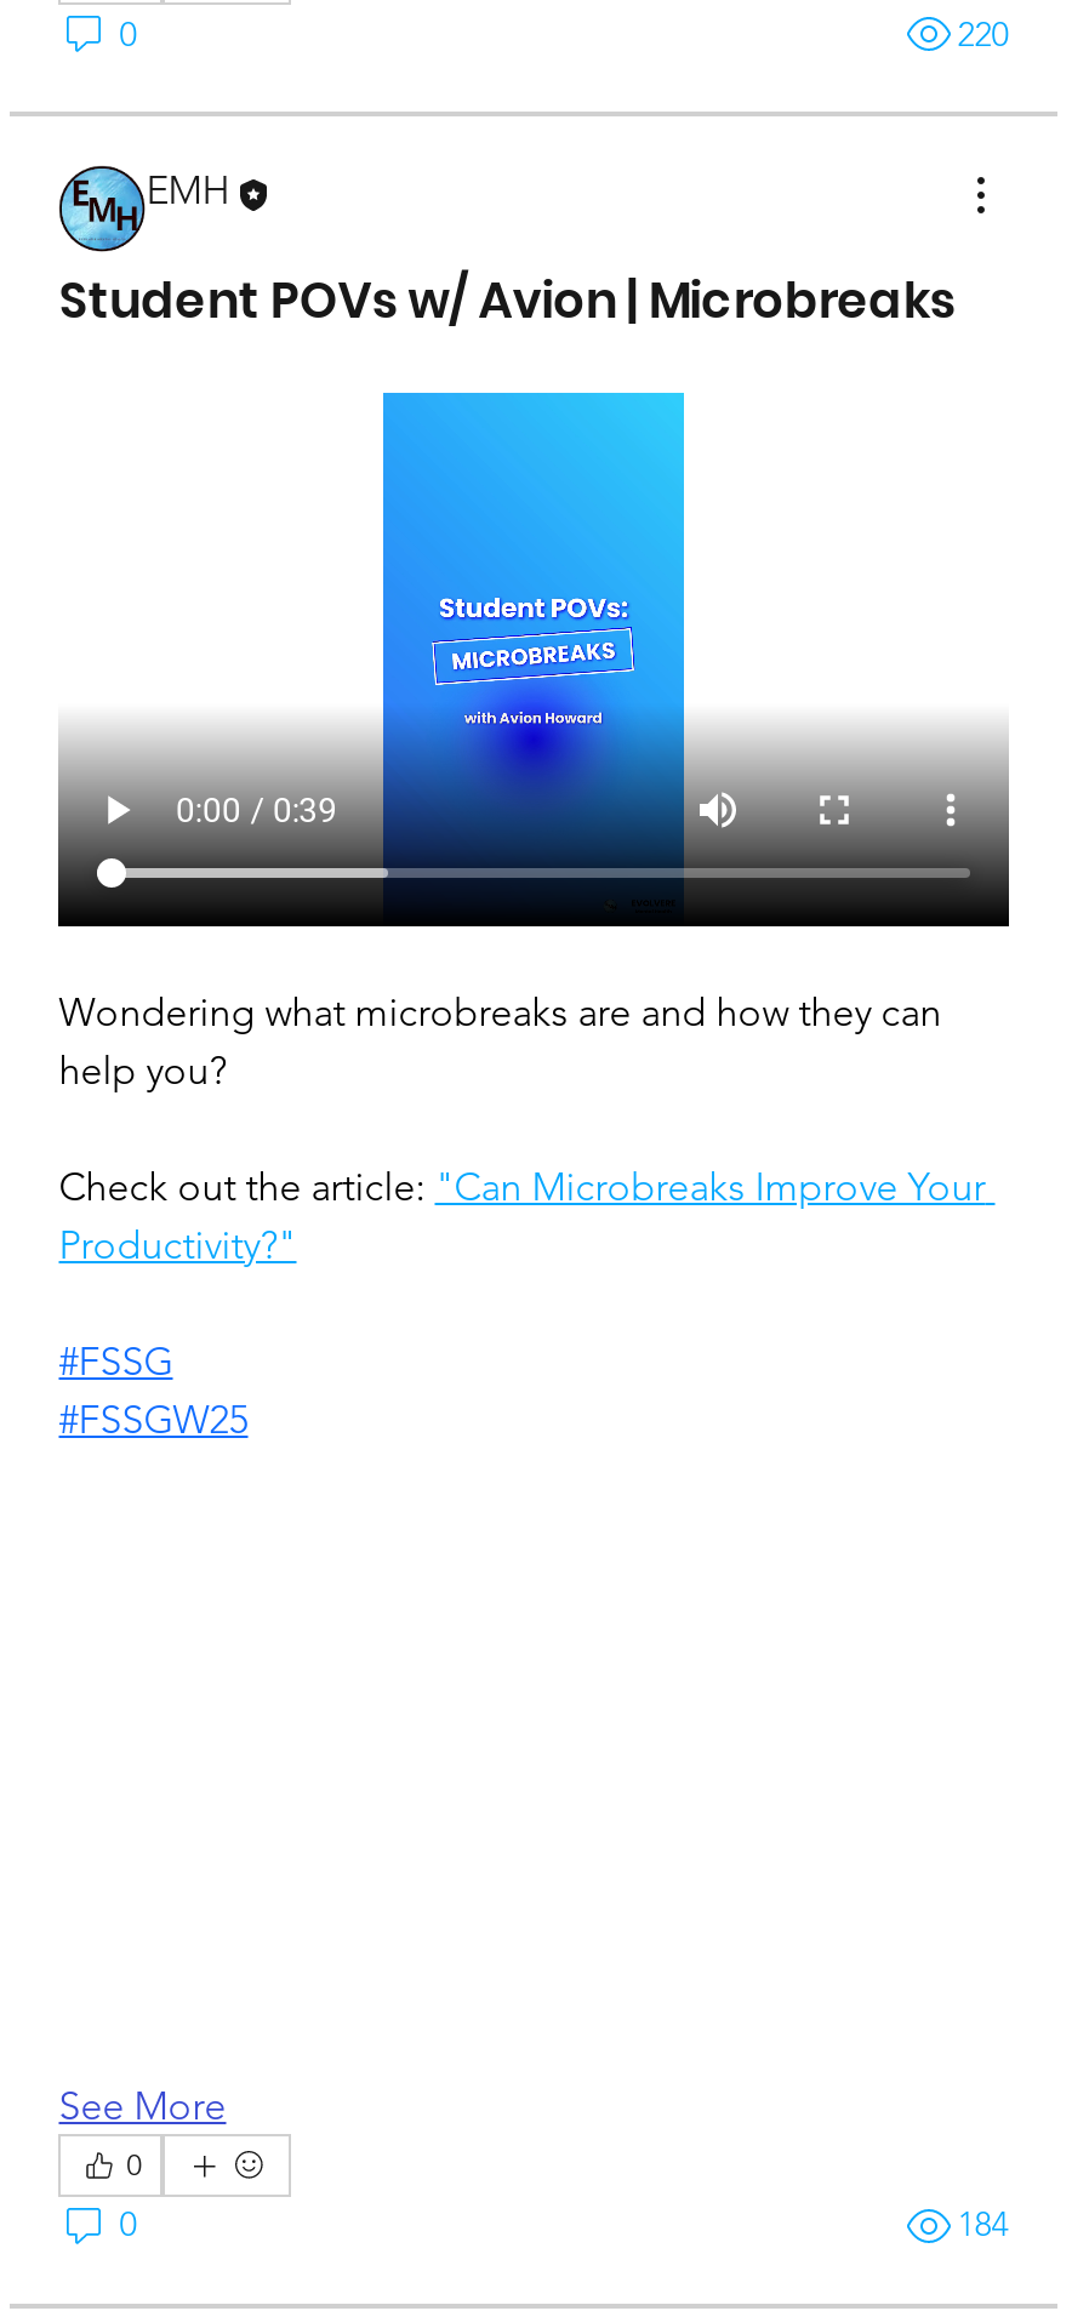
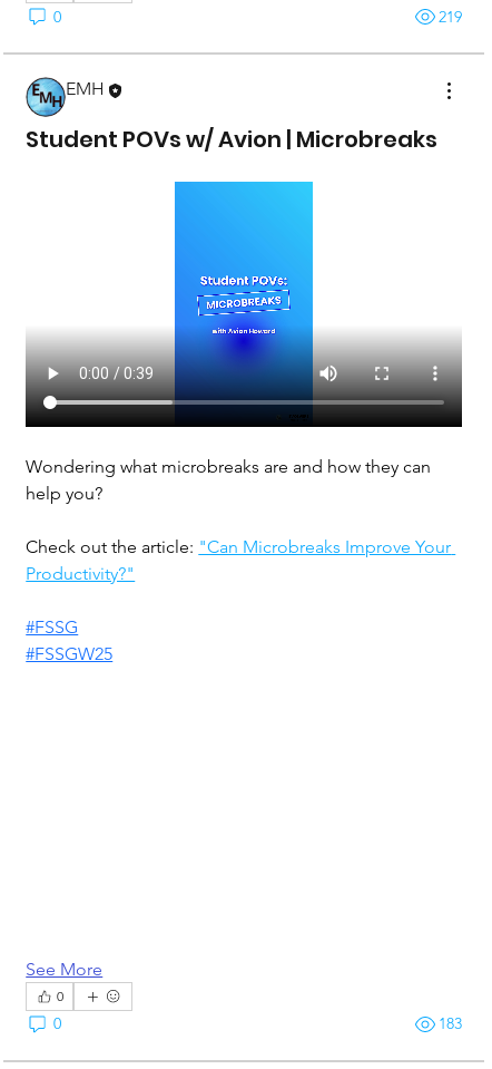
[958,12,1008,56] 220 -> [438,7,462,27] 219
[958,2203,1008,2246] 184 -> [438,1014,462,1034] 183

